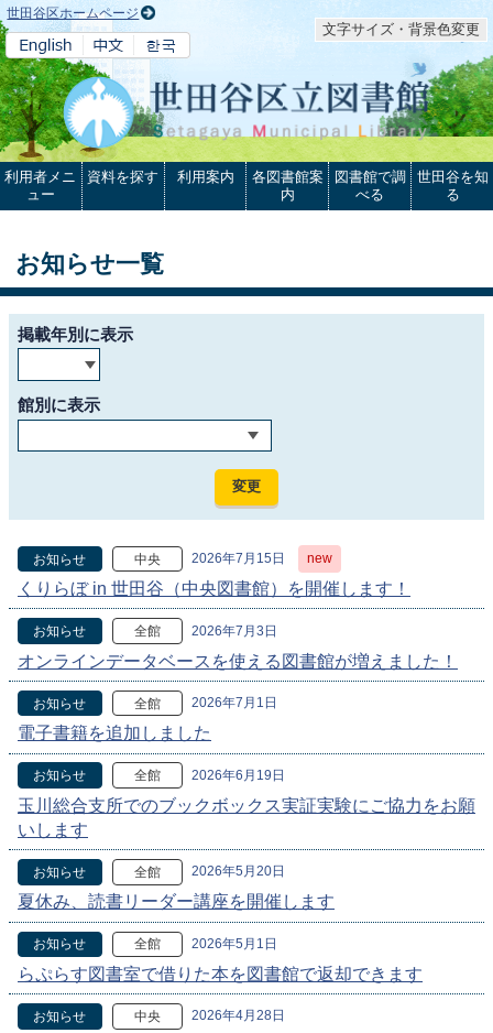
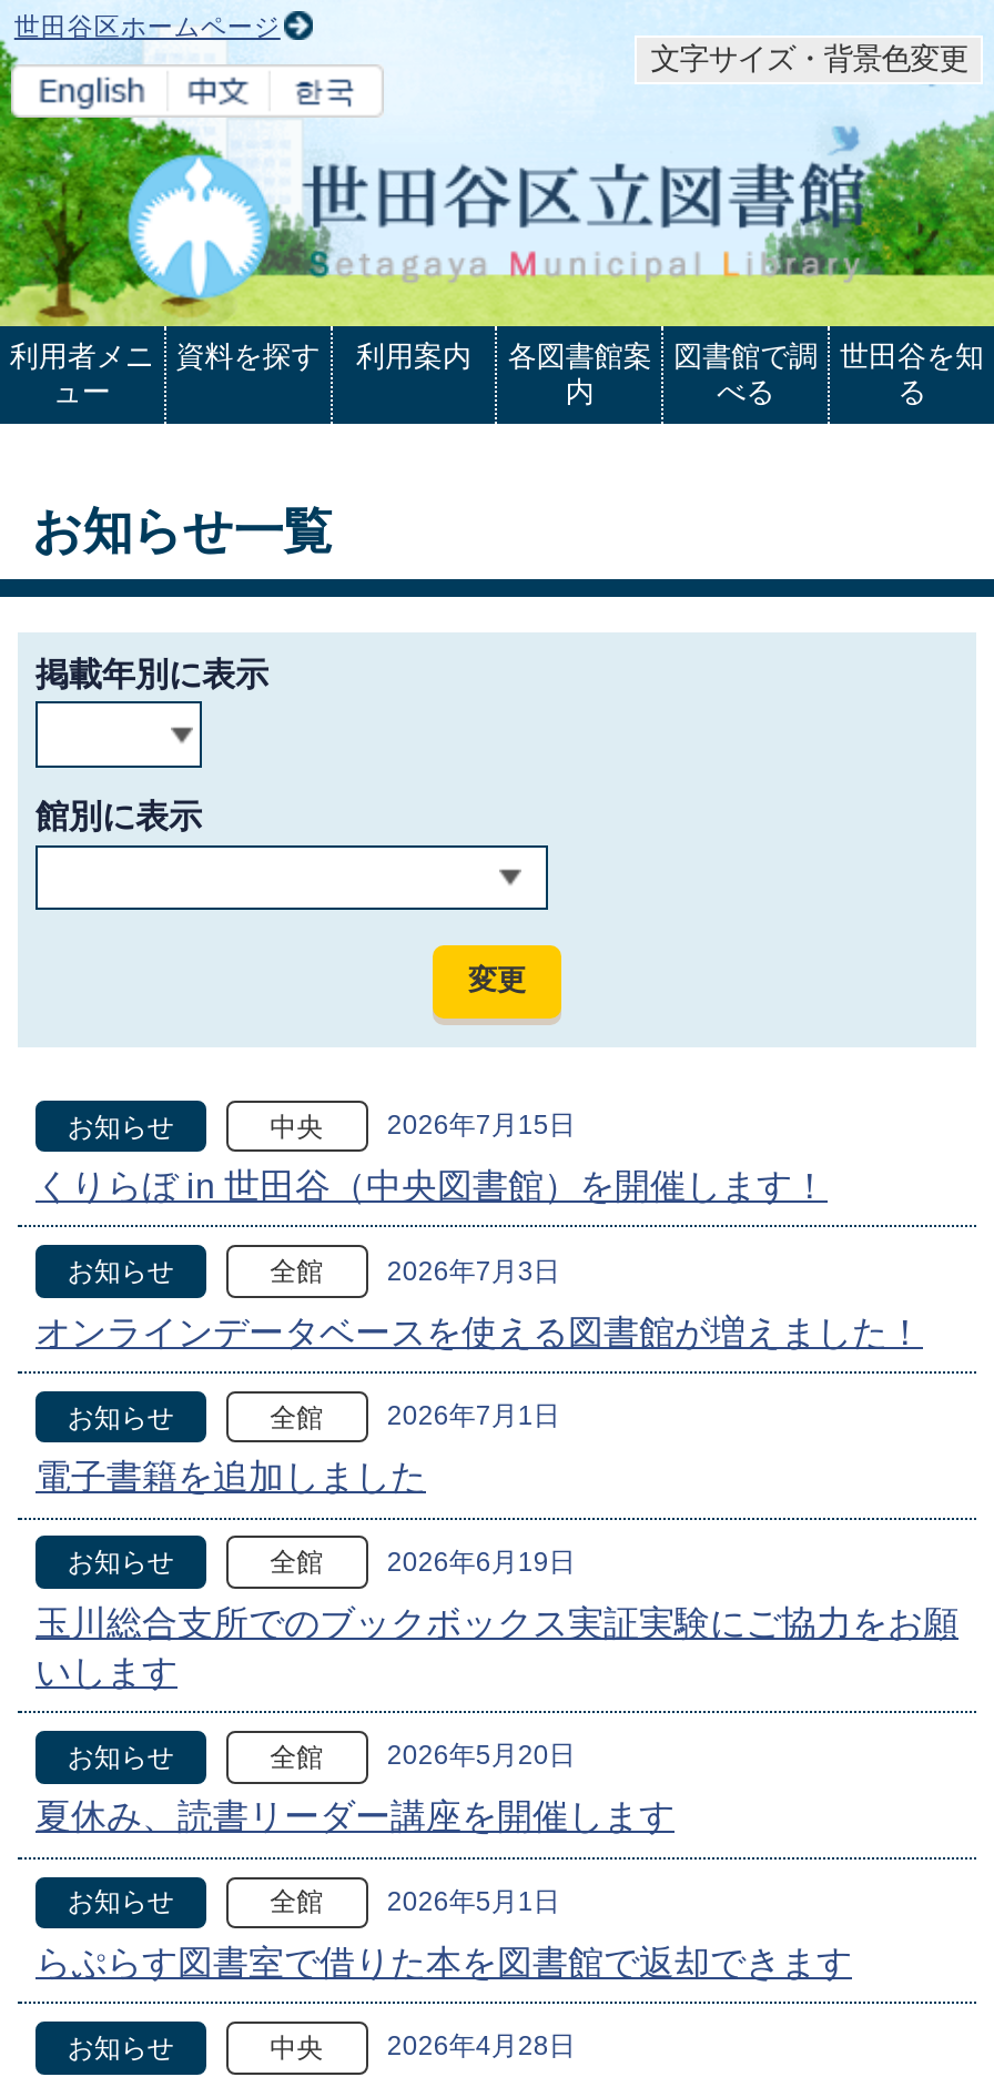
[307,551,333,566] new -> none

